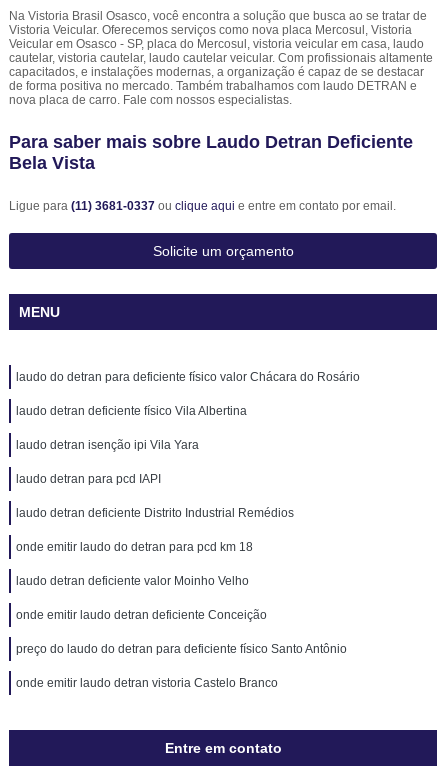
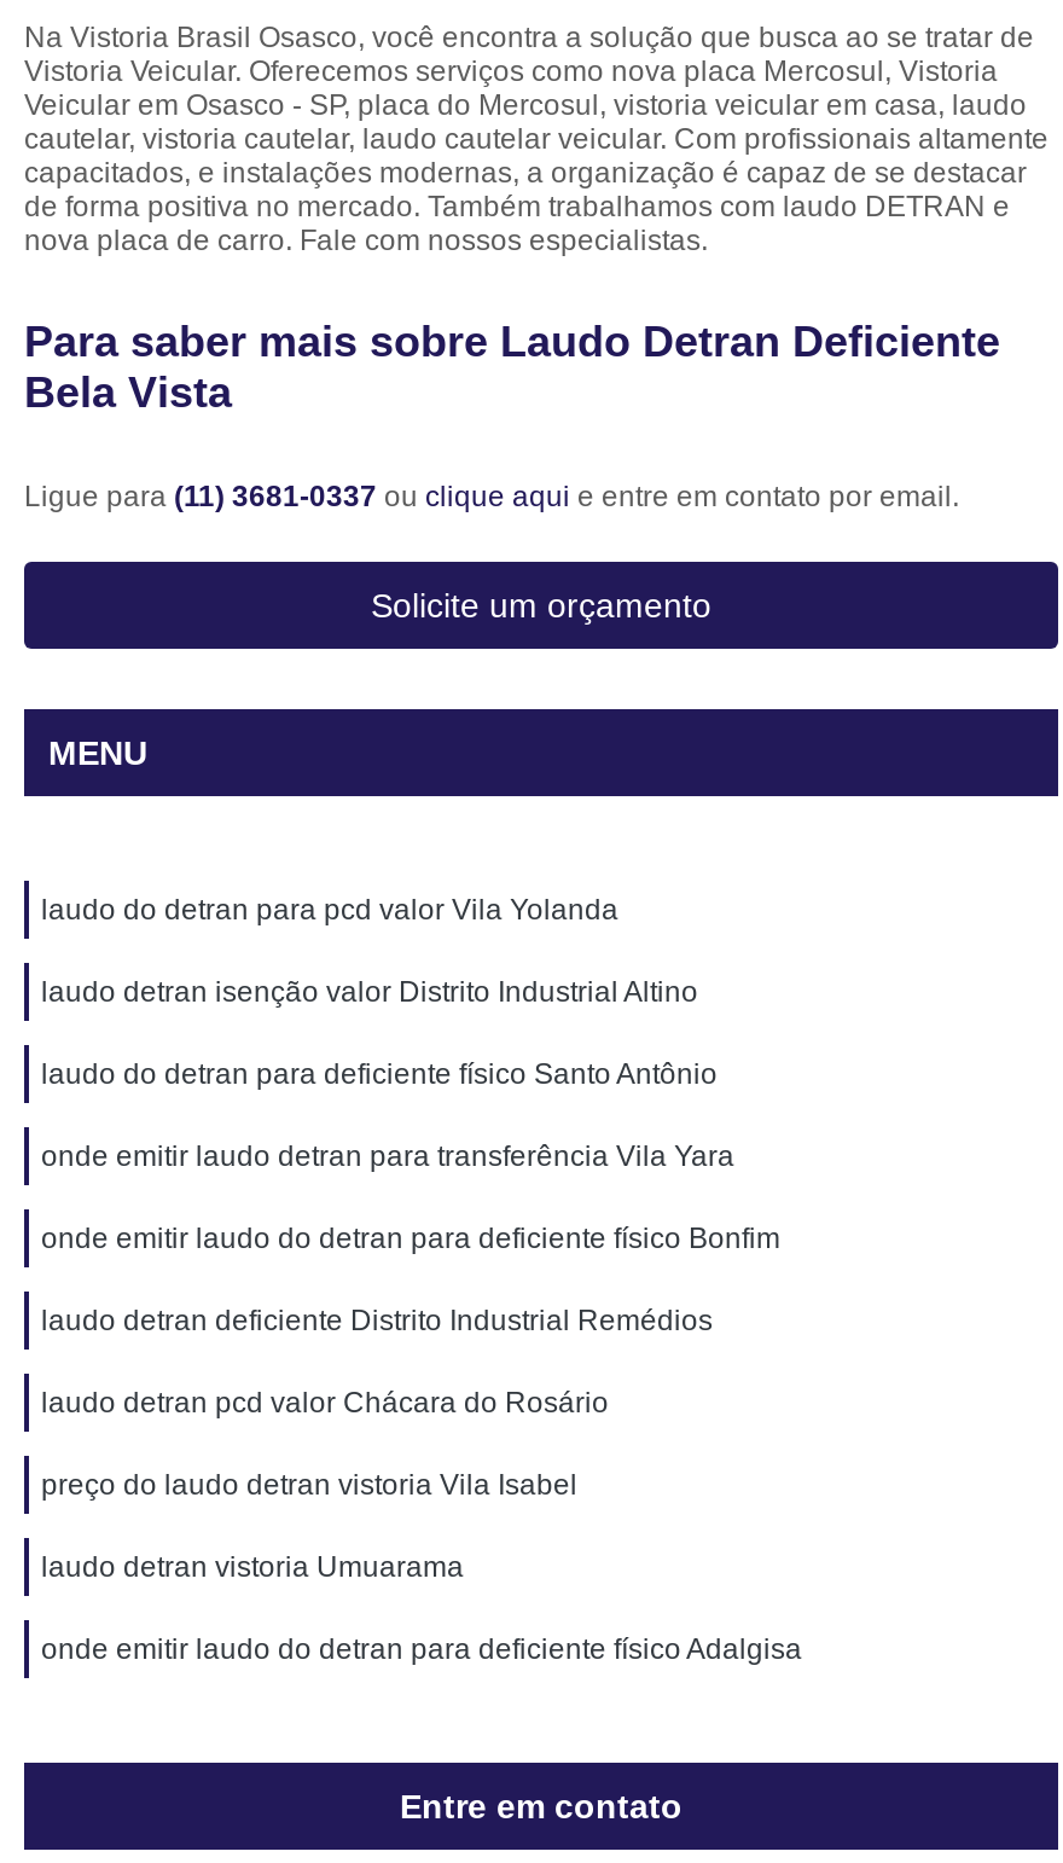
[16,370,360,486] laudo do detran para deficiente físico valor Chácara do Rosário | laudo detran deficiente físico Vila Albertina | laudo detran isenção ipi Vila Yara | laudo detran para pcd IAPI -> [41,893,780,1255] laudo do detran para pcd valor Vila Yolanda | laudo detran isenção valor Distrito Industrial Altino | laudo do detran para deficiente físico Santo Antônio | onde emitir laudo detran para transferência Vila Yara | onde emitir laudo do detran para deficiente físico Bonfim
moved [16,506,294,520] -> [41,1304,713,1337]: laudo detran deficiente Distrito Industrial Remédios
[16,540,347,690] onde emitir laudo do detran para pcd km 18 | laudo detran deficiente valor Moinho Velho | onde emitir laudo detran deficiente Conceição | preço do laudo do detran para deficiente físico Santo Antônio | onde emitir laudo detran vistoria Castelo Branco -> [41,1386,802,1666] laudo detran pcd valor Chácara do Rosário | preço do laudo detran vistoria Vila Isabel | laudo detran vistoria Umuarama | onde emitir laudo do detran para deficiente físico Adalgisa

